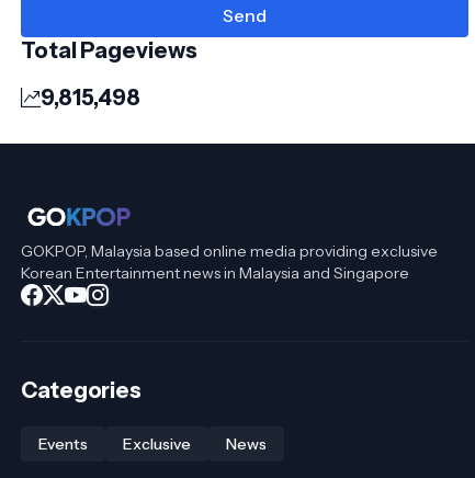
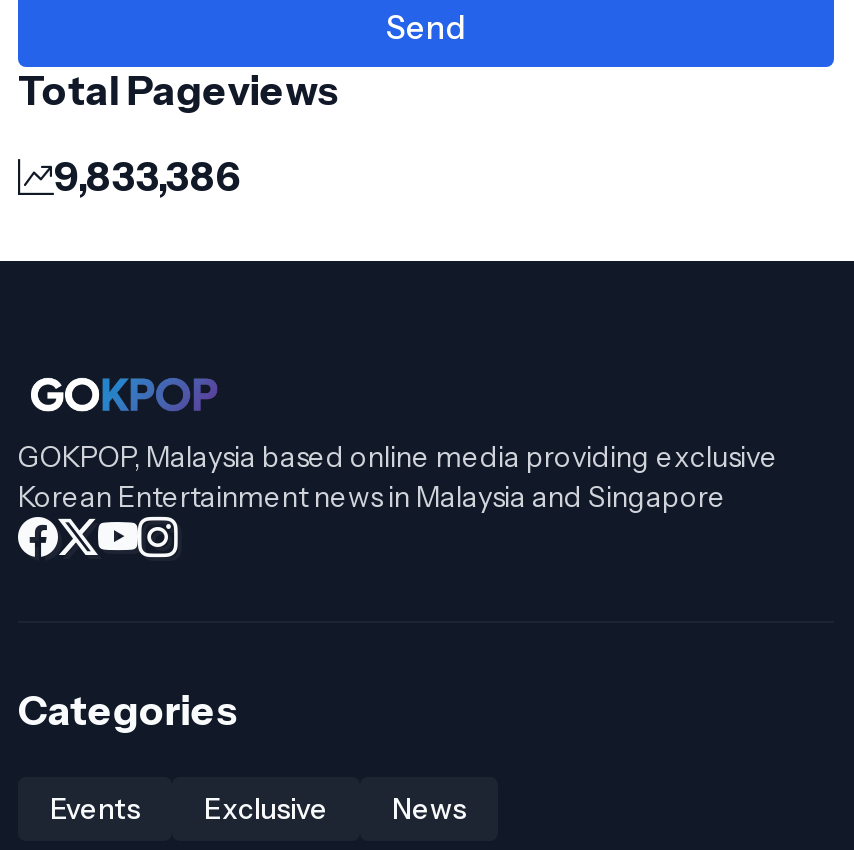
[41,84,140,111] 9,815,498 -> [54,153,242,201] 9,833,386

